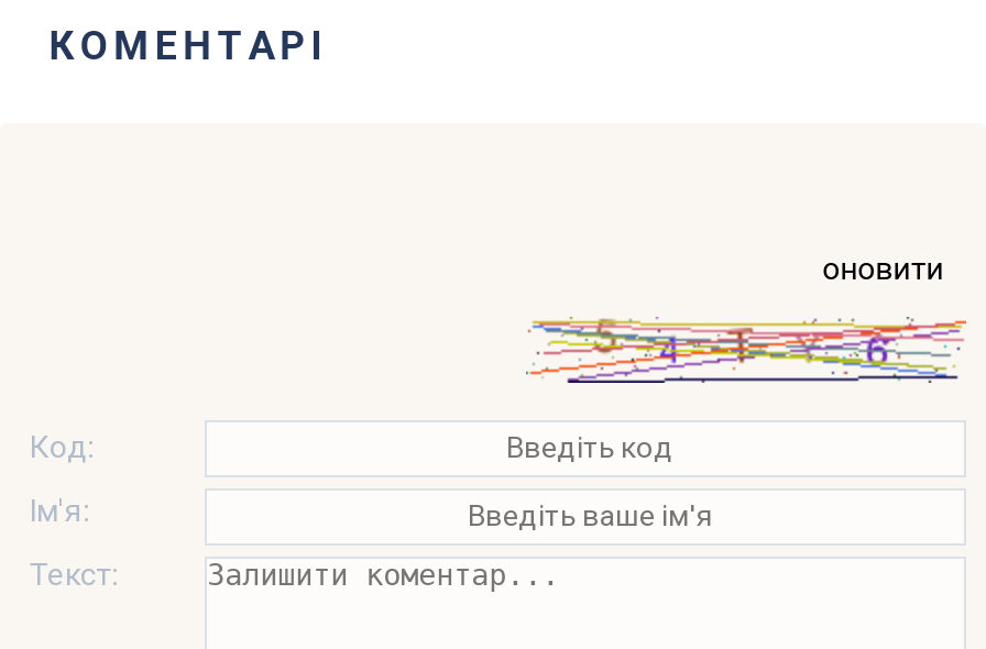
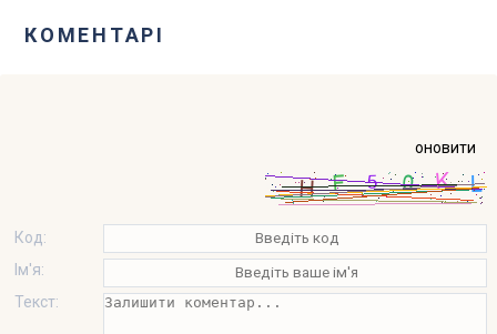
[524,315,968,385] [image] -> [264,171,488,206] [image]

